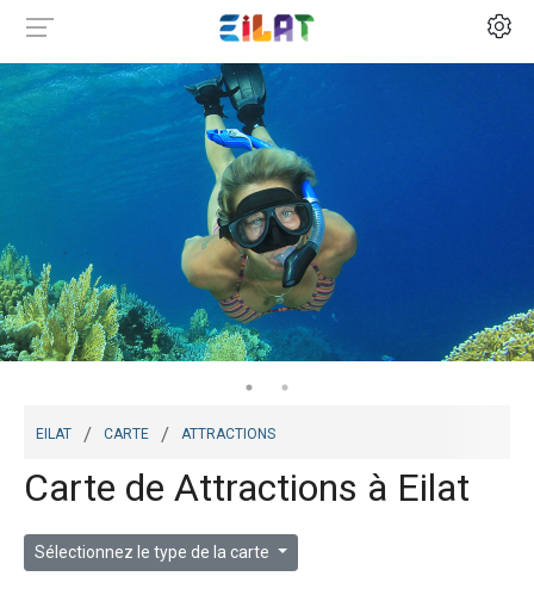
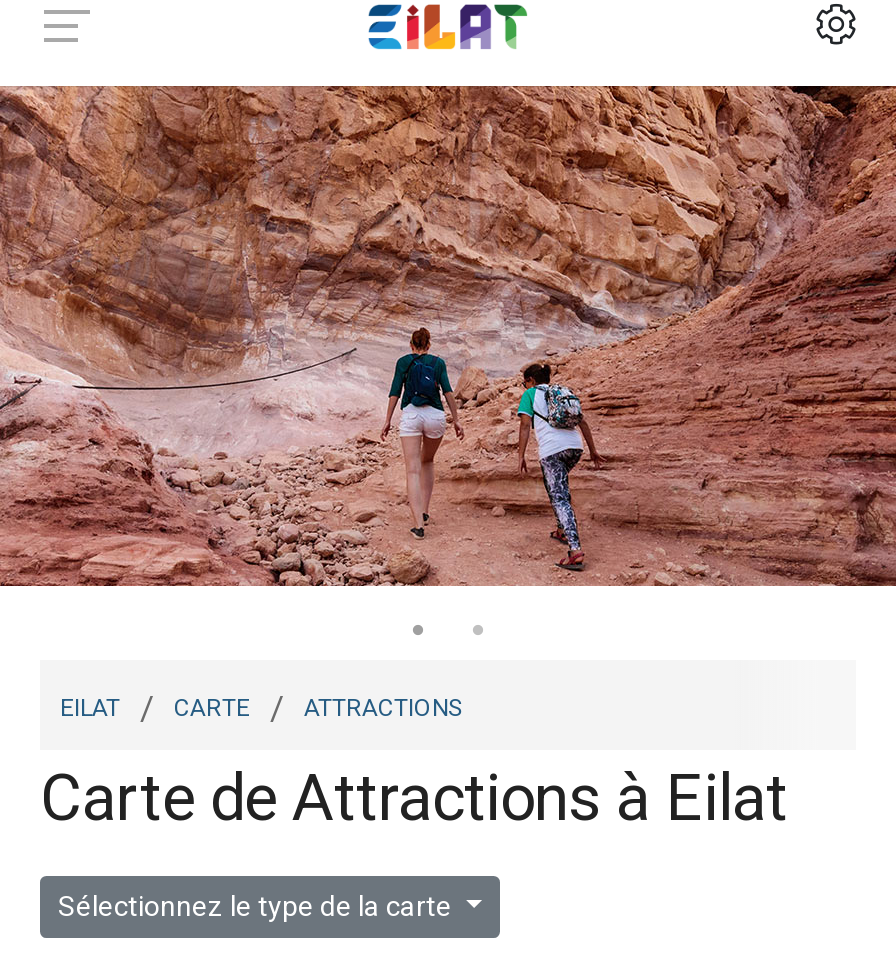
[4,62,530,362] [image] -> [6,84,890,588] [image]

